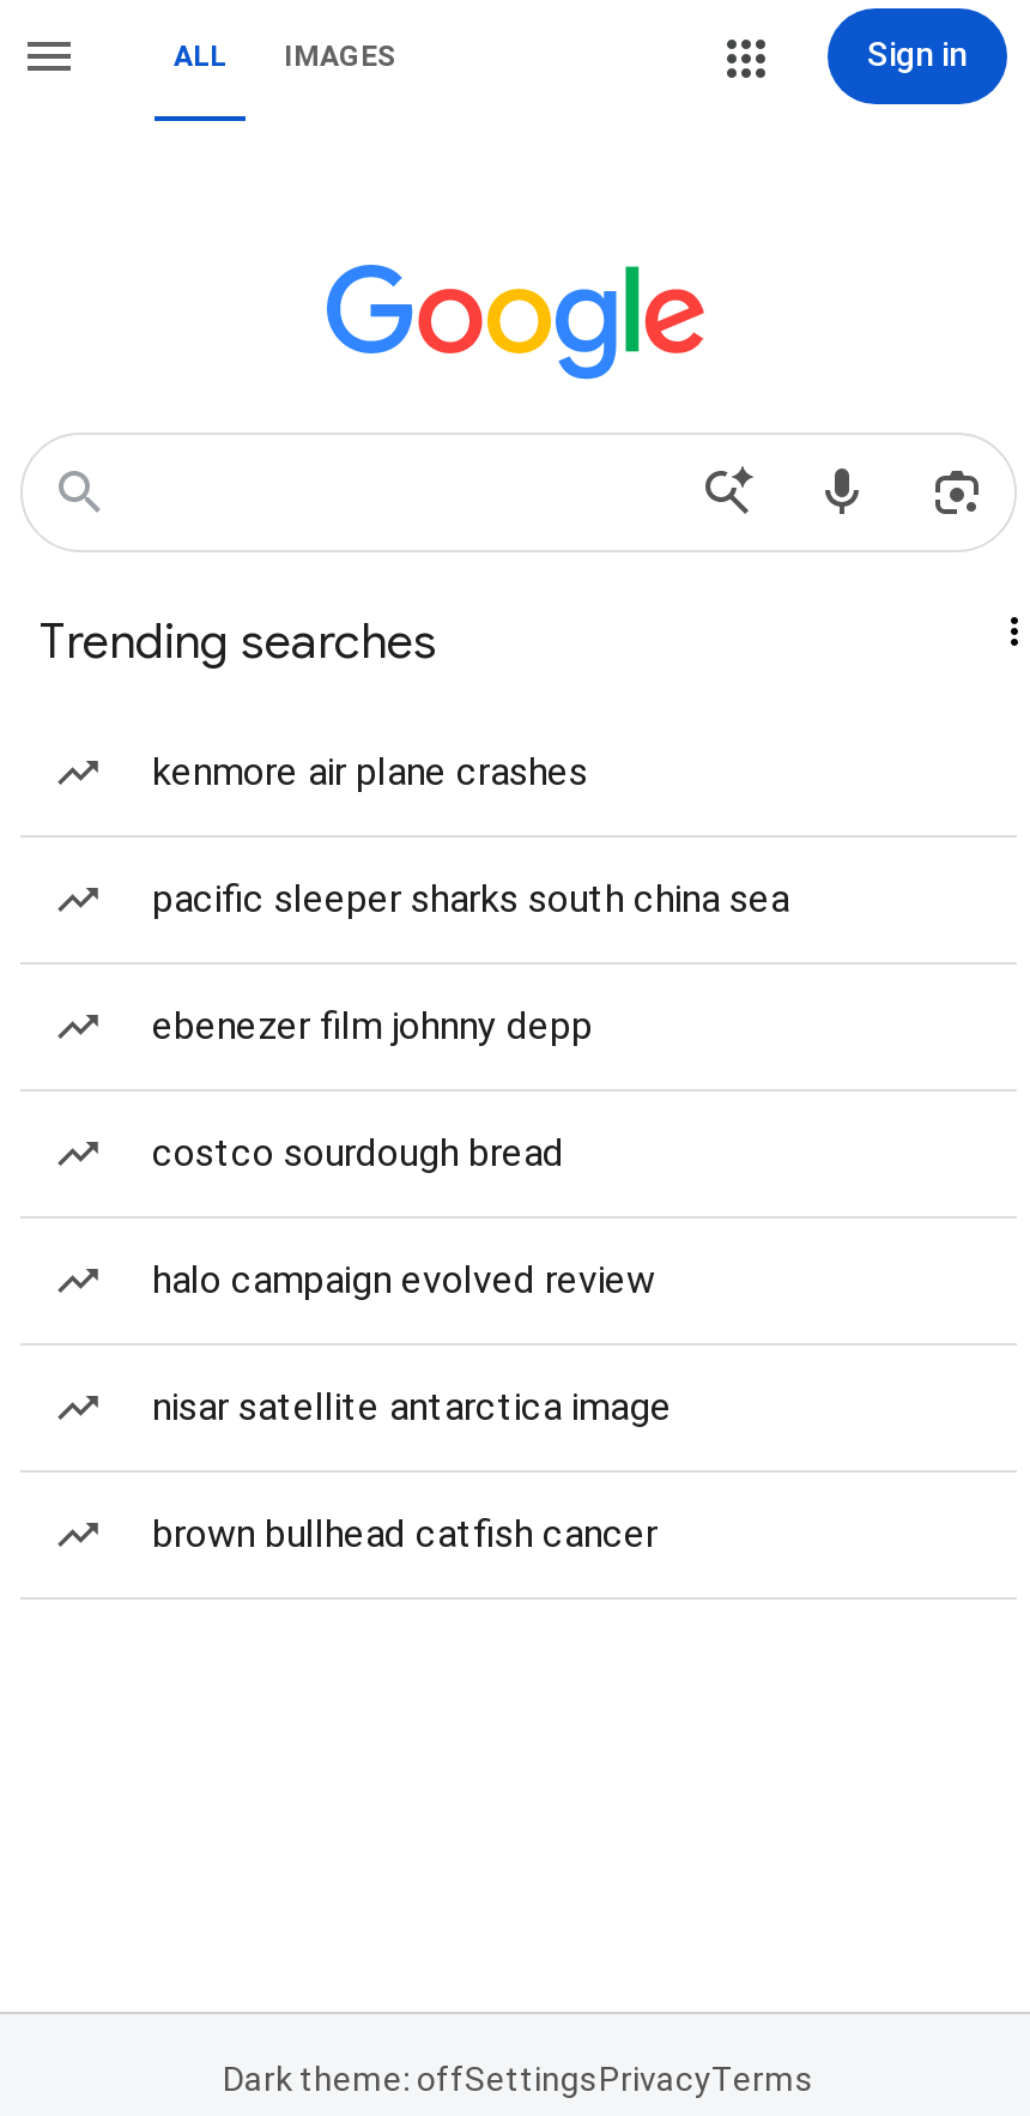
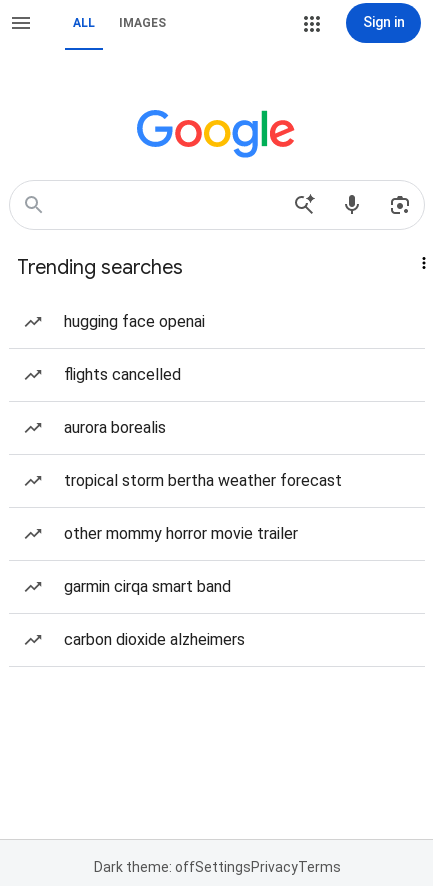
[152,749,588,794] kenmore air plane crashes -> [64,312,205,331] hugging face openai
[152,876,789,921] pacific sleeper sharks south china sea -> [64,365,181,384] flights cancelled
[152,1003,593,1048] ebenezer film johnny depp -> [64,418,166,437] aurora borealis
[152,1130,564,1175] costco sourdough bread -> [64,471,342,490] tropical storm bertha weather forecast
[152,1257,655,1302] halo campaign evolved review -> [64,524,298,543] other mommy horror movie trailer
[152,1384,672,1429] nisar satellite antarctica image -> [64,577,231,596] garmin cirqa smart band
[152,1511,658,1556] brown bullhead catfish cancer -> [64,630,245,649] carbon dioxide alzheimers

